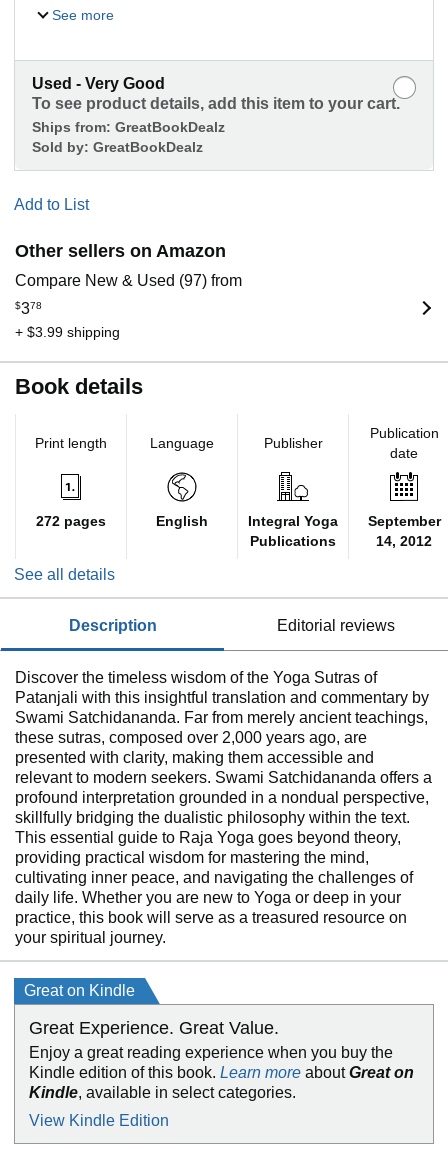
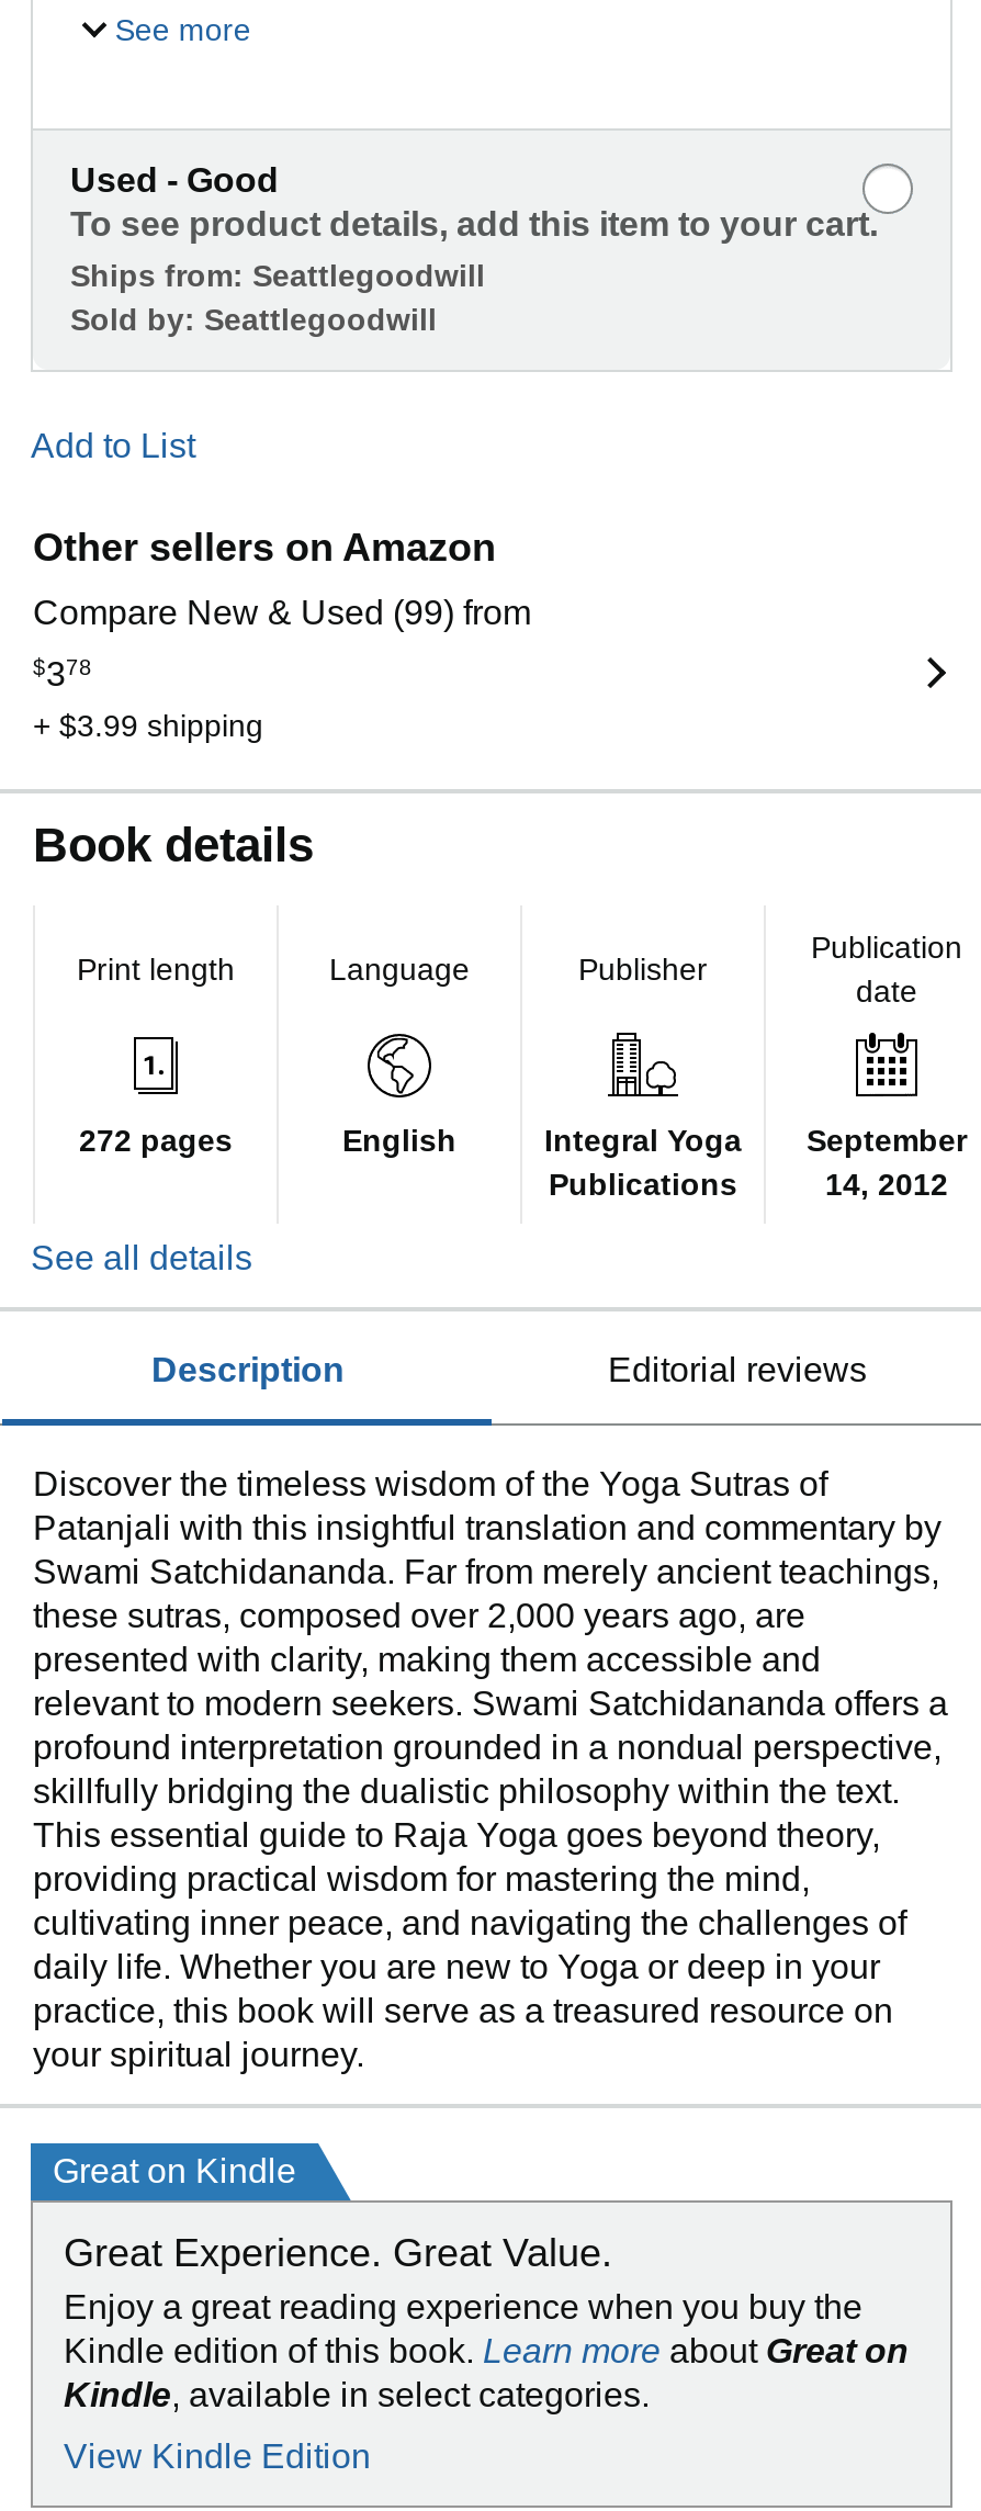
[32,75,165,92] Used - Very Good -> [70,162,279,199] Used - Good
[32,119,225,135] Ships from: GreatBookDealz -> [70,258,485,293] Ships from: Seattlegoodwill
[32,139,203,155] Sold by: GreatBookDealz -> [70,302,437,337] Sold by: Seattlegoodwill
[15,272,242,289] Compare New & Used (97) from -> [33,594,531,631] Compare New & Used (99) from

